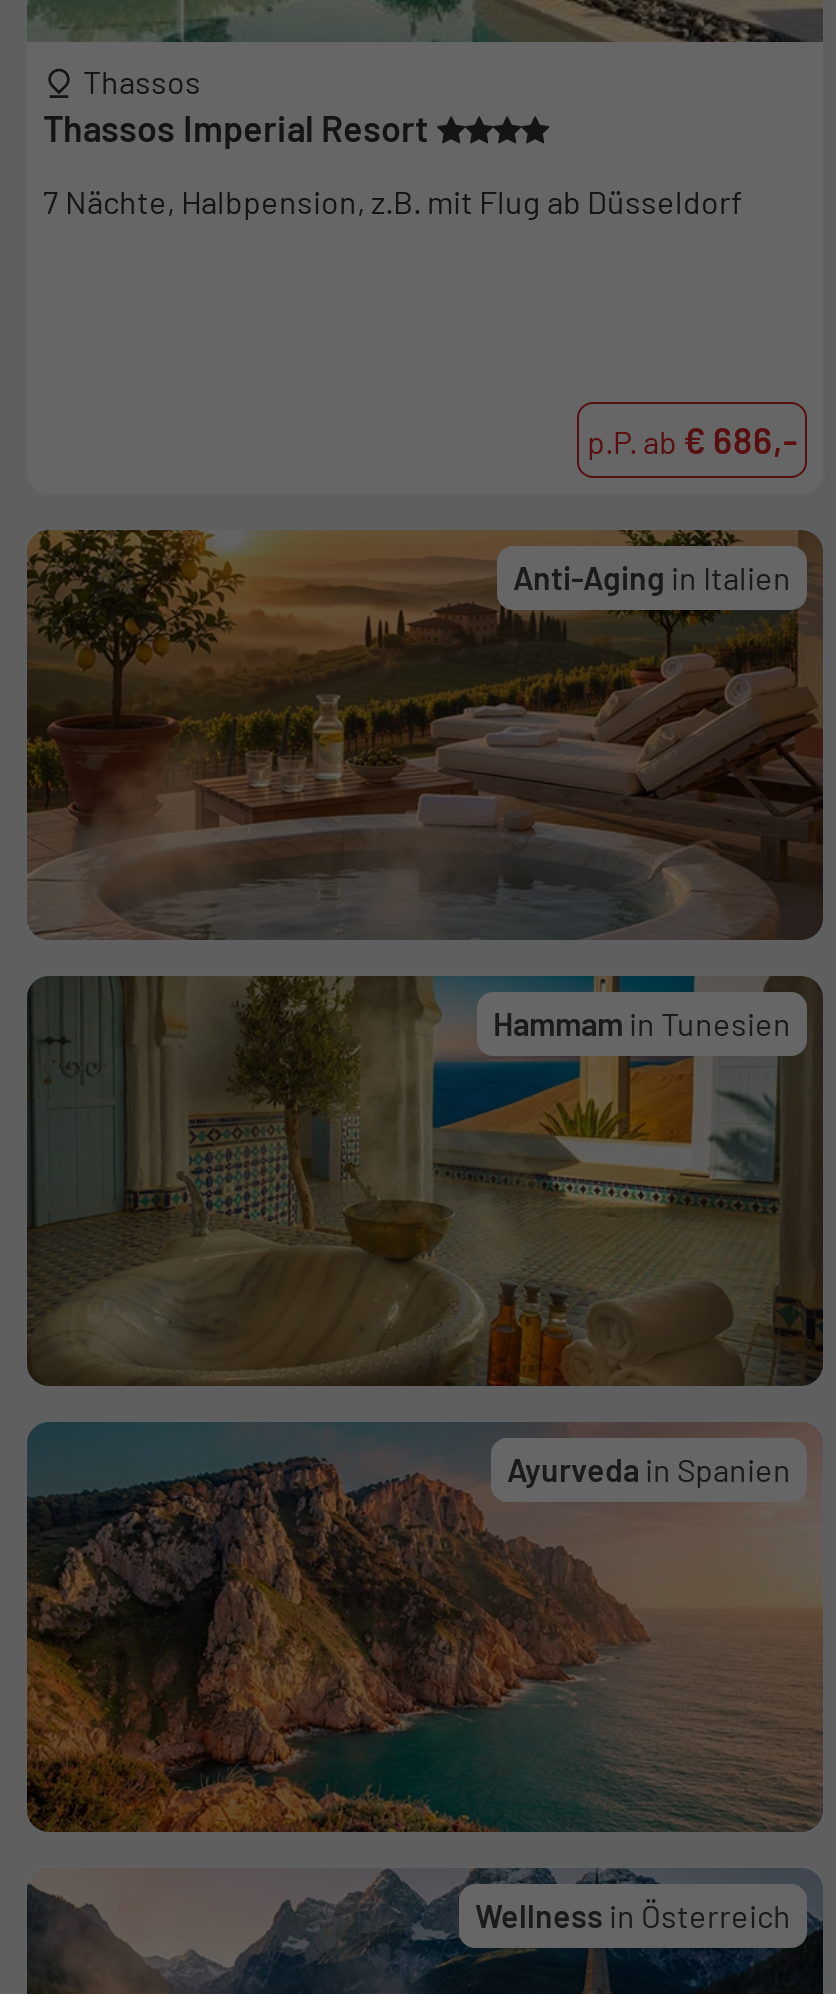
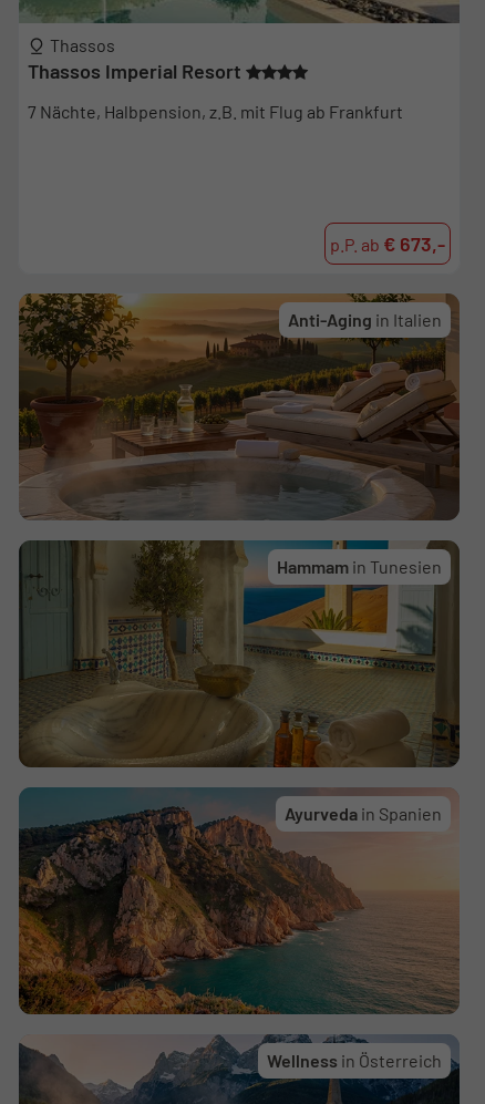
[43,182,743,220] 7 Nächte, Halbpension, z.B. mit Flug ab Düsseldorf -> [28,101,403,122] 7 Nächte, Halbpension, z.B. mit Flug ab Frankfurt
[587,418,797,462] p.P. ab € 686,- -> [330,231,445,256] p.P. ab € 673,-

